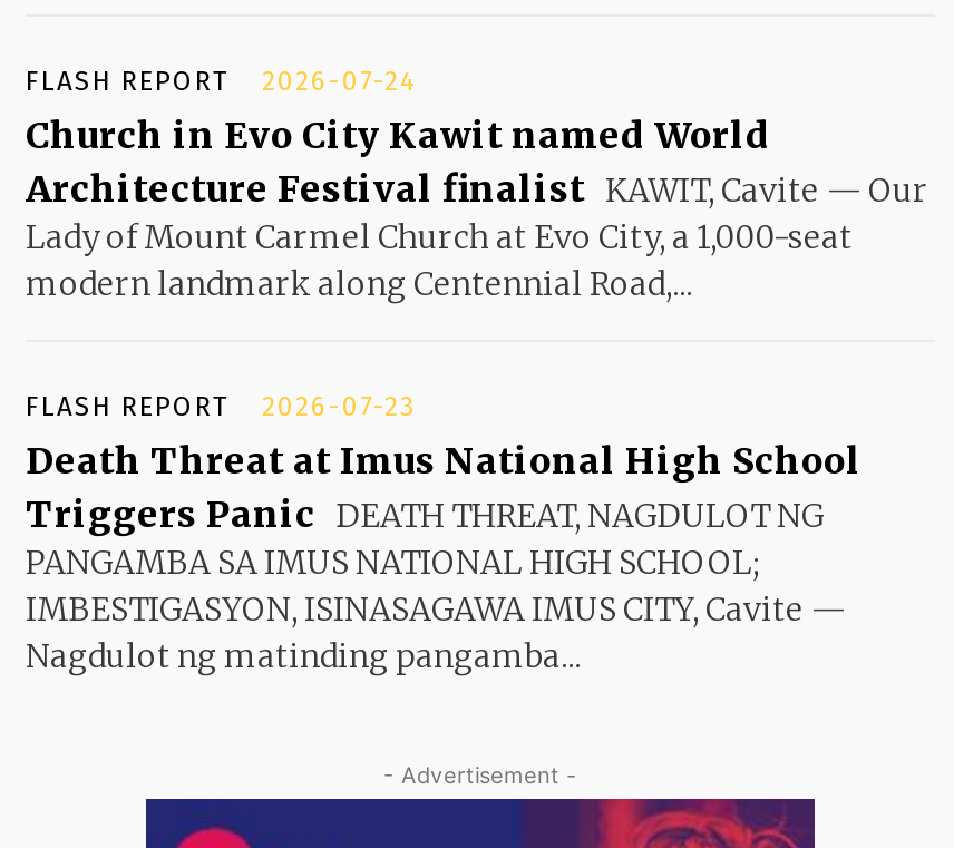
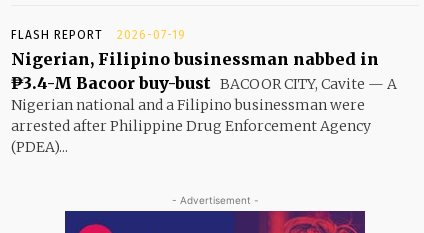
[26,67,928,678] 2026-07-24 | Church in Evo City Kawit named World | Architecture Festival finalist KAWIT, Cavite — Our | Lady of Mount Carmel Church at Evo City, a 1,000-seat | modern landmark along Centennial Road,... | FLASH REPORT | 2026-07-23 | Death Threat at Imus National High School | Triggers Panic DEATH THREAT, NAGDULOT NG | PANGAMBA SA IMUS NATIONAL HIGH SCHOOL; | IMBESTIGASYON, ISINASAGAWA IMUS CITY, Cavite — | Nagdulot ng matinding pangamba... -> [11,28,397,156] 2026-07-19 | Nigerian, Filipino businessman nabbed in | ₱3.4-M Bacoor buy-bust BACOOR CITY, Cavite — A | Nigerian national and a Filipino businessman were | arrested after Philippine Drug Enforcement Agency | (PDEA)...

